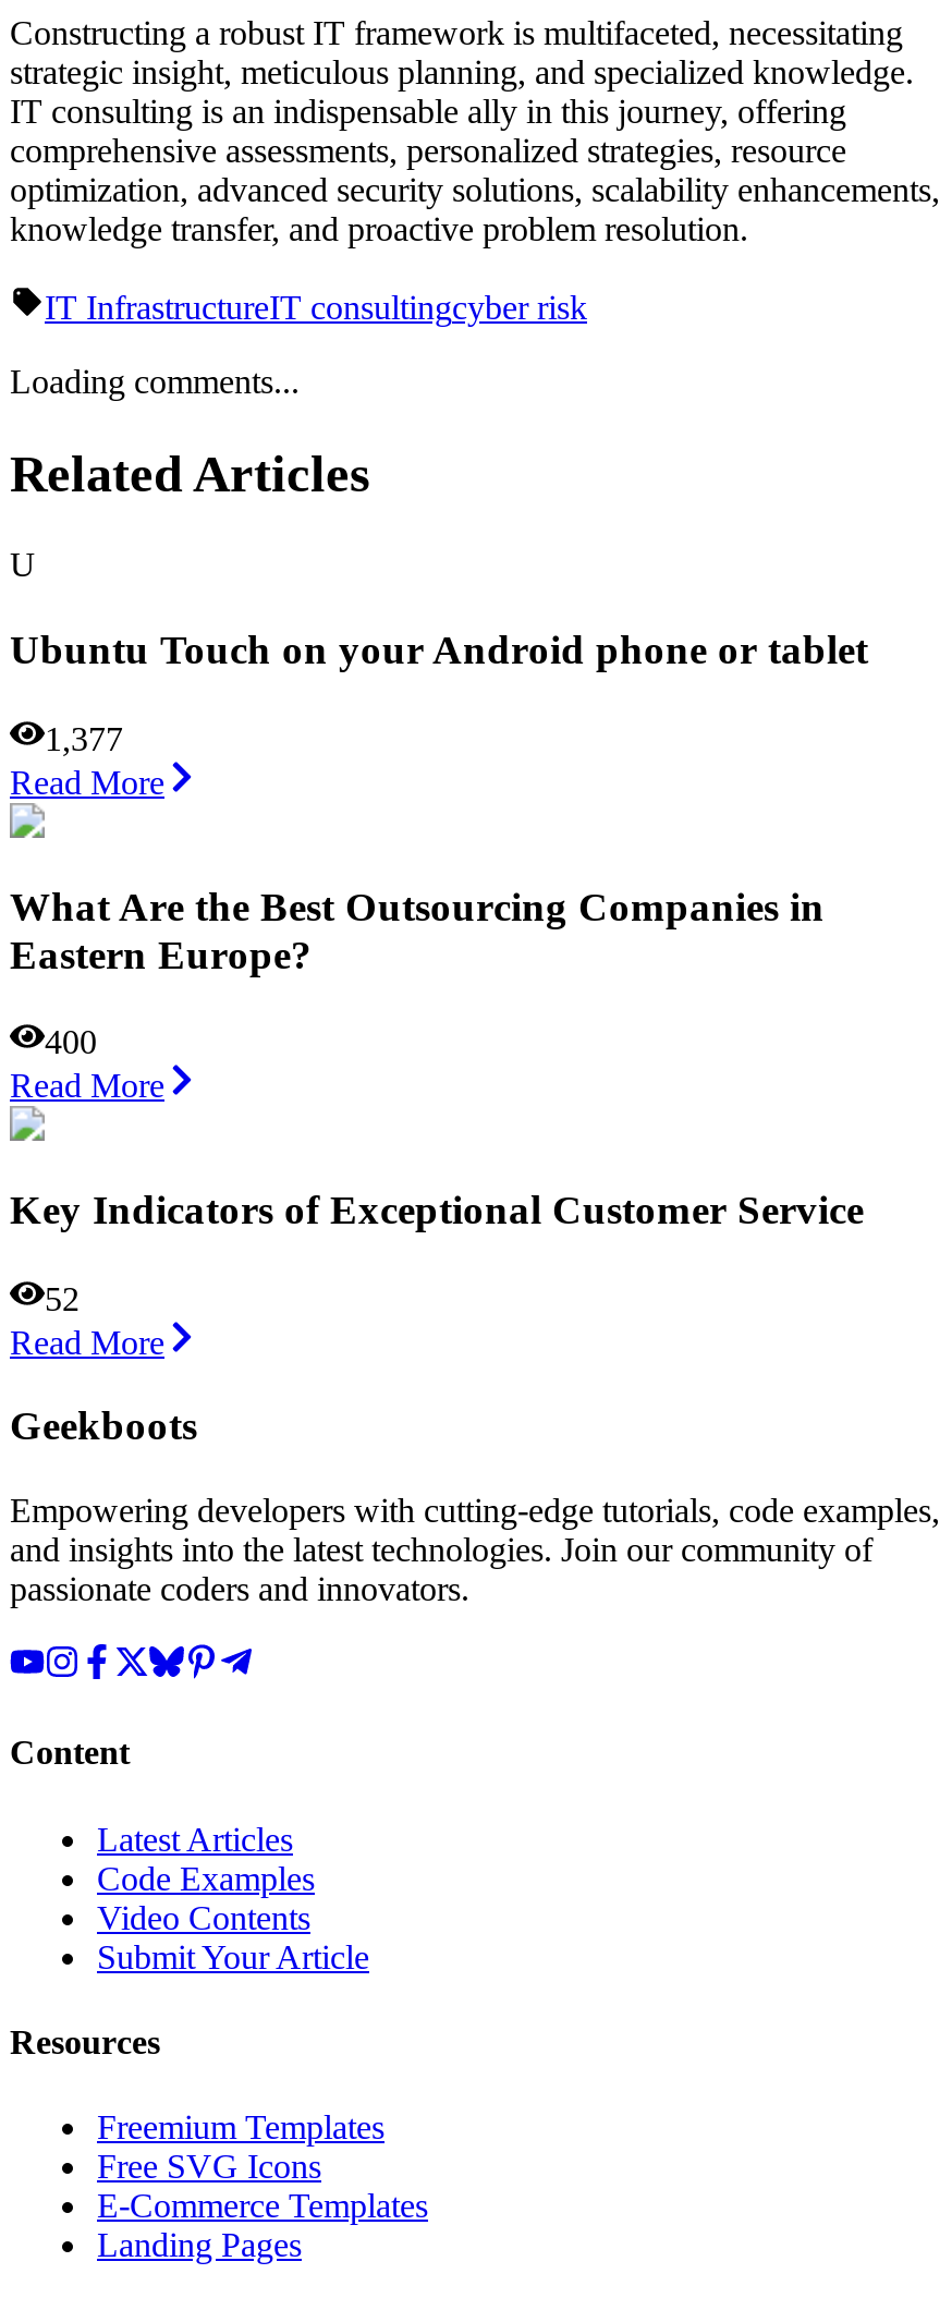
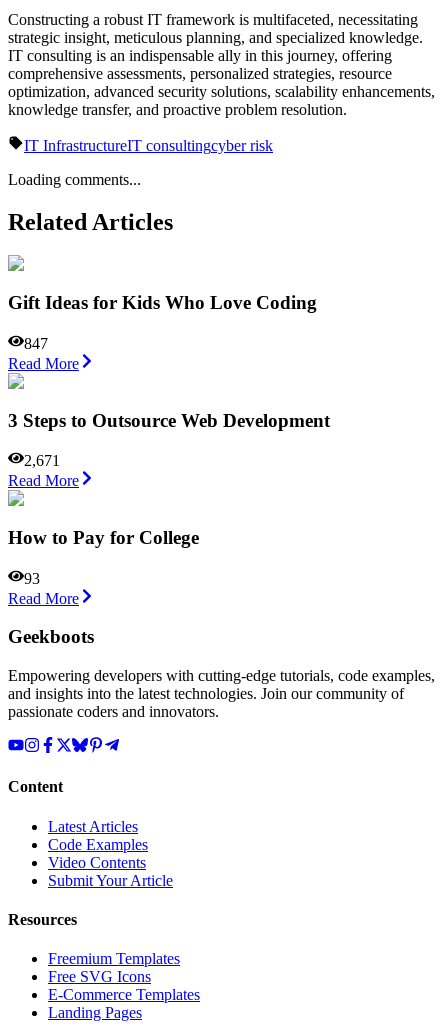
[10,547,868,757] U | Ubuntu Touch on your Android phone or tablet | 1,377 -> [8,292,317,352] Gift Ideas for Kids Who Love Coding | 847
[10,883,825,977] What Are the Best Outsourcing Companies in | Eastern Europe? -> [8,410,330,431] 3 Steps to Outsource Web Development
[45,1024,97,1061] 400 -> [24,452,60,469] 2,671
[10,1187,864,1232] Key Indicators of Exceptional Customer Service -> [8,527,199,548] How to Pay for College
[45,1280,80,1317] 52 -> [24,570,40,587] 93

